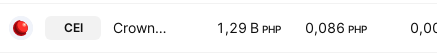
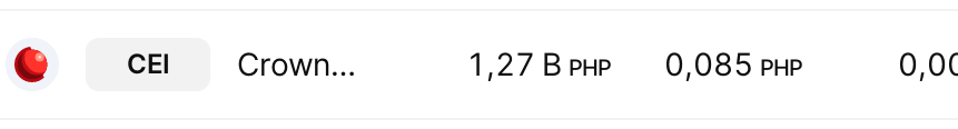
[216,19,281,36] 1,29 B PHP -> [466,44,611,82] 1,27 B PHP
[305,19,367,36] 0,086 PHP -> [664,44,802,82] 0,085 PHP

